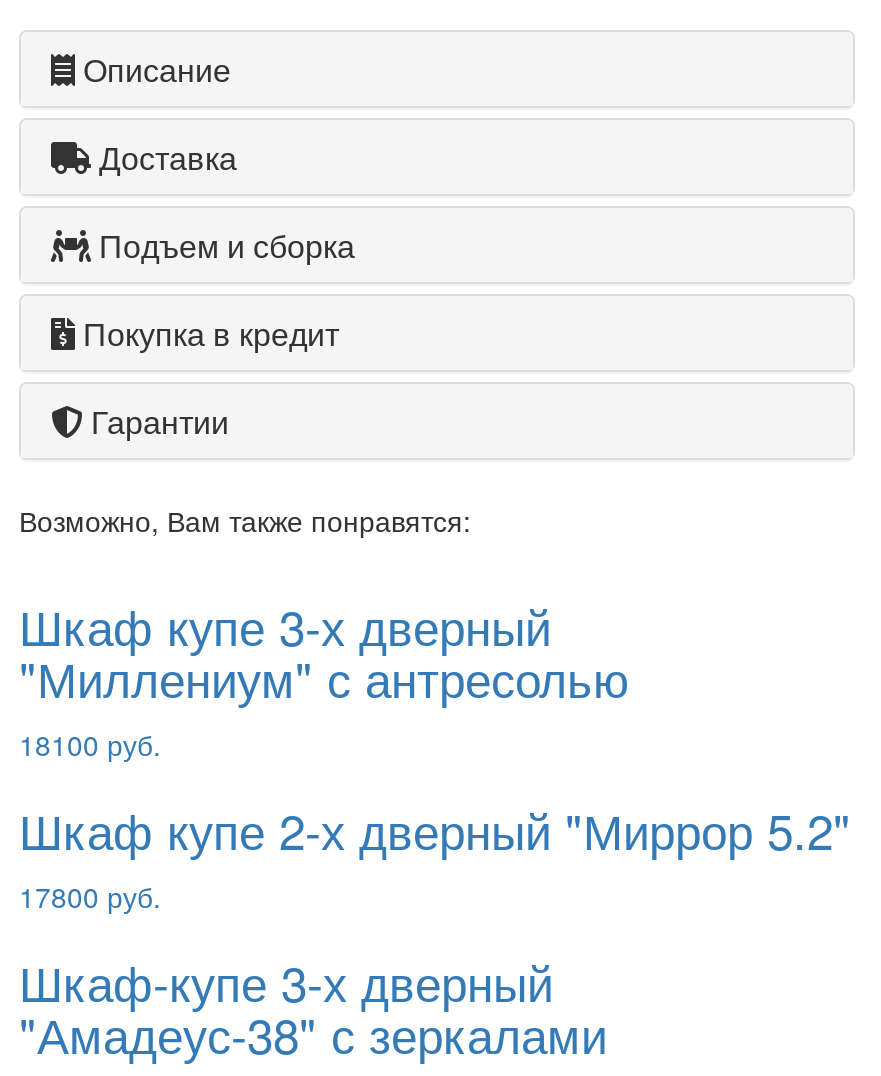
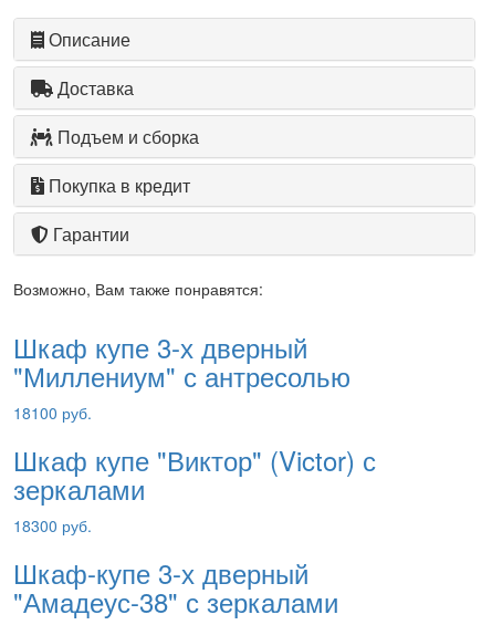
[19,794,851,916] Шкаф купе 2-х дверный "Миррор 5.2" | 17800 руб. -> [13,440,376,537] Шкаф купе "Виктор" (Victor) с | зеркалами | 18300 руб.

